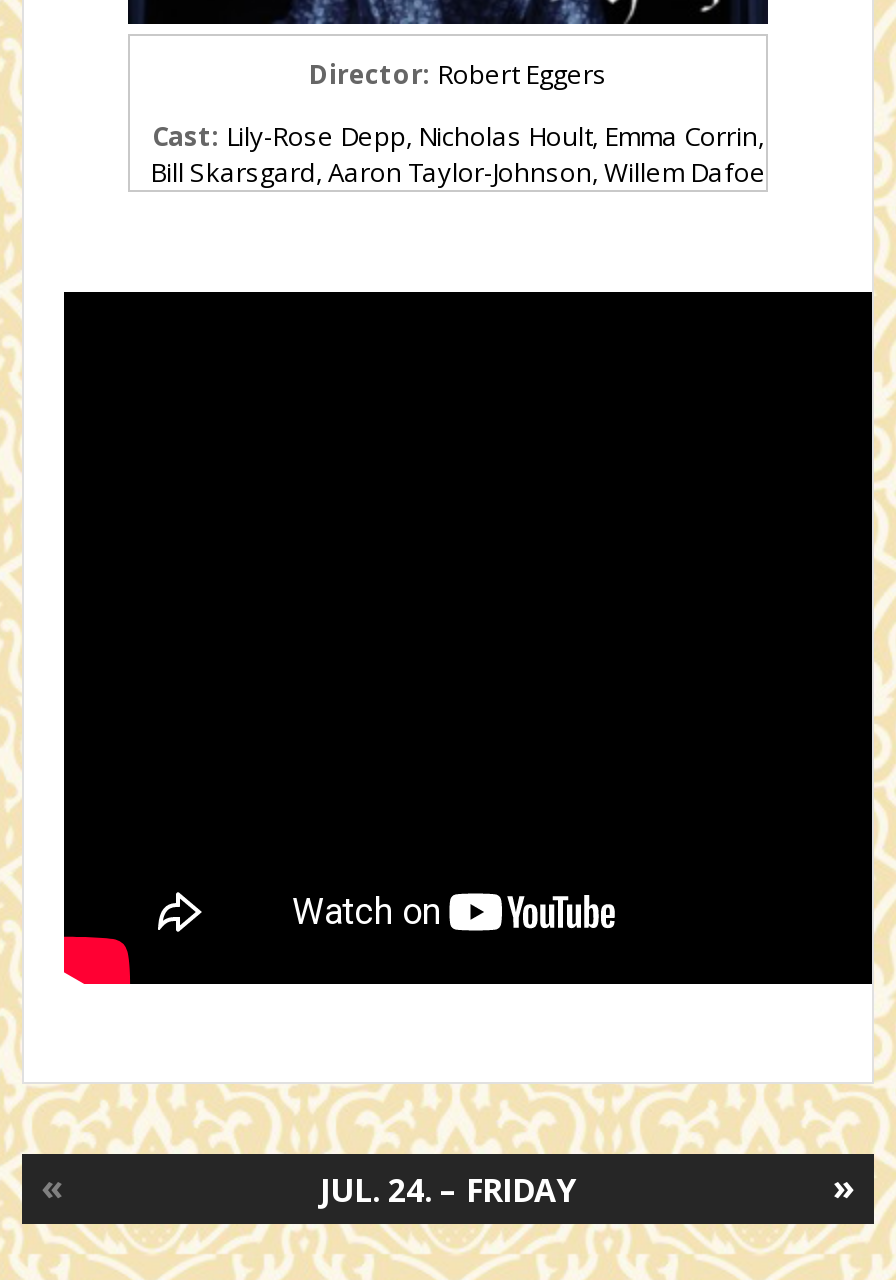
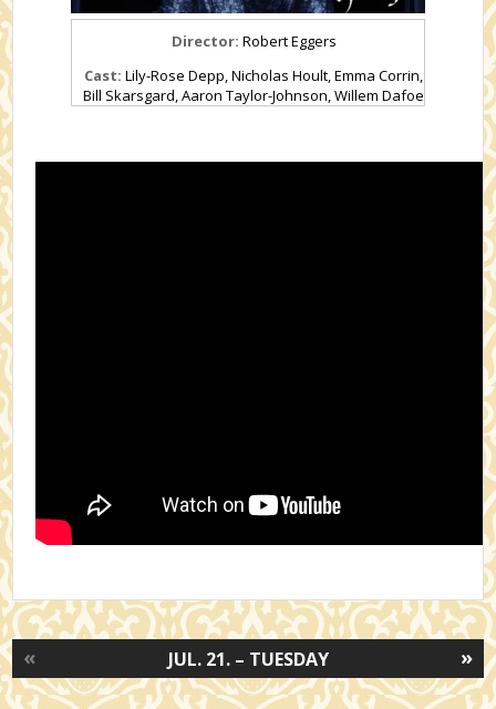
[320,1168,576,1212] JUL. 24. – FRIDAY -> [168,647,328,671] JUL. 21. – TUESDAY

